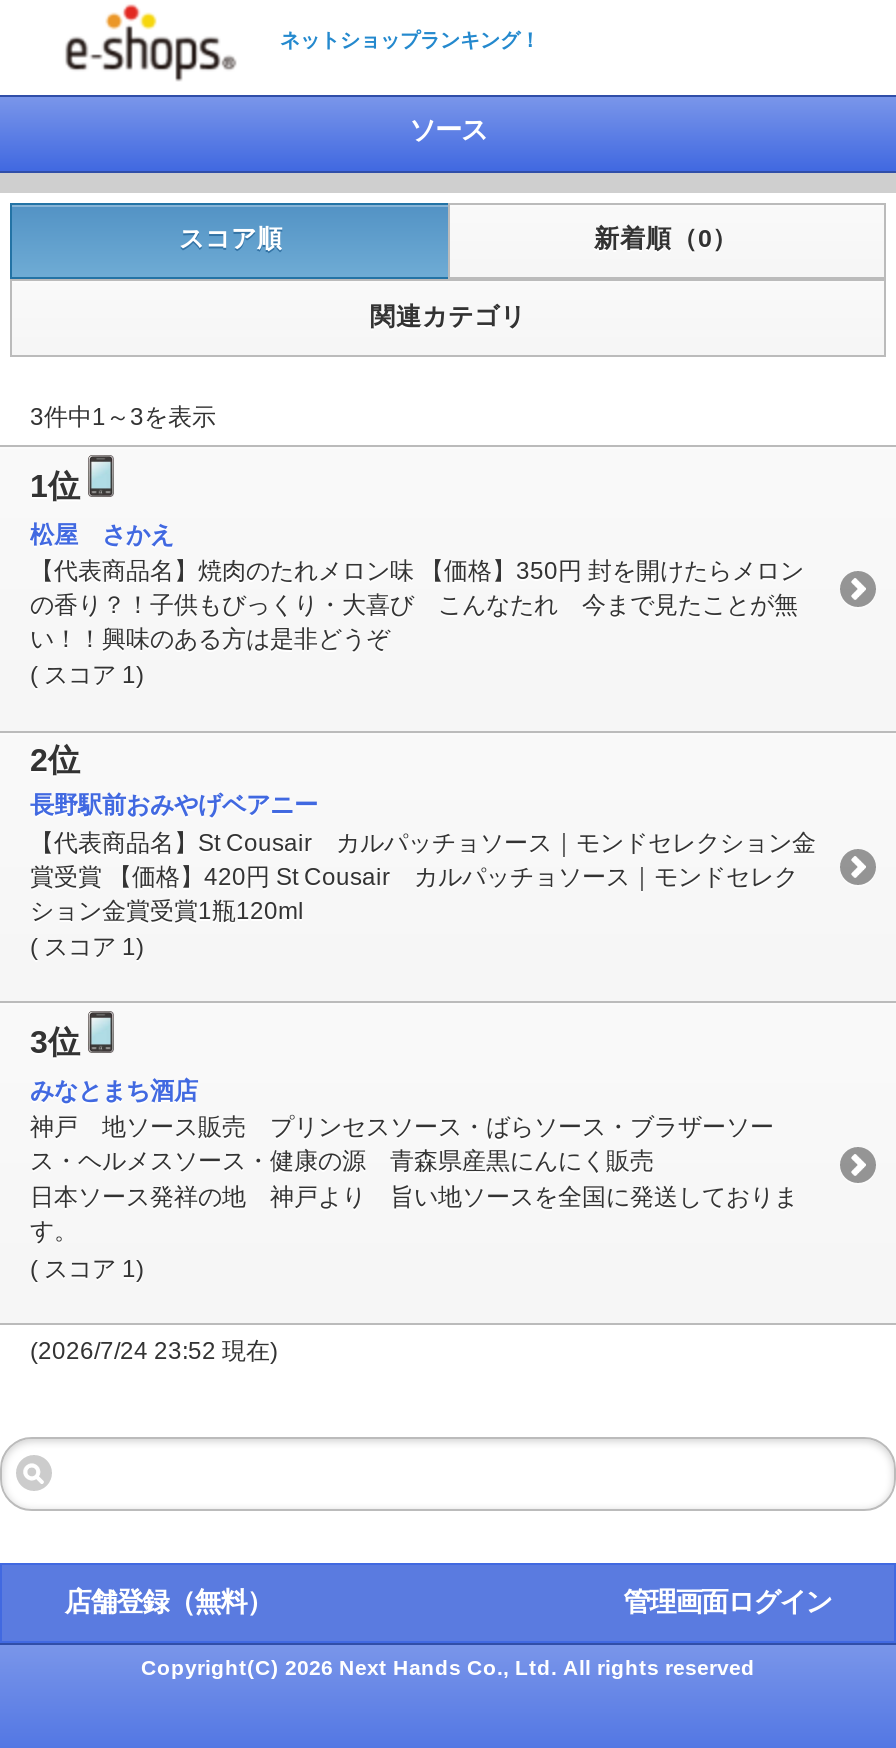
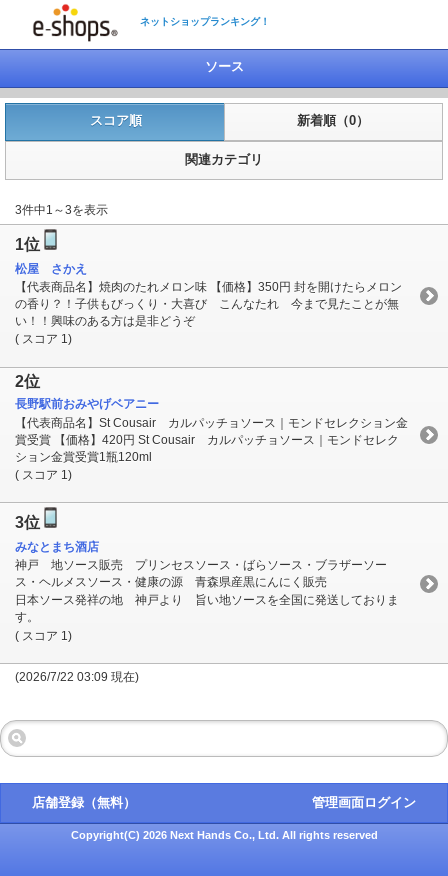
[30,1337,278,1365] (2026/7/24 23:52 現在) -> [15,670,139,684] (2026/7/22 03:09 現在)

